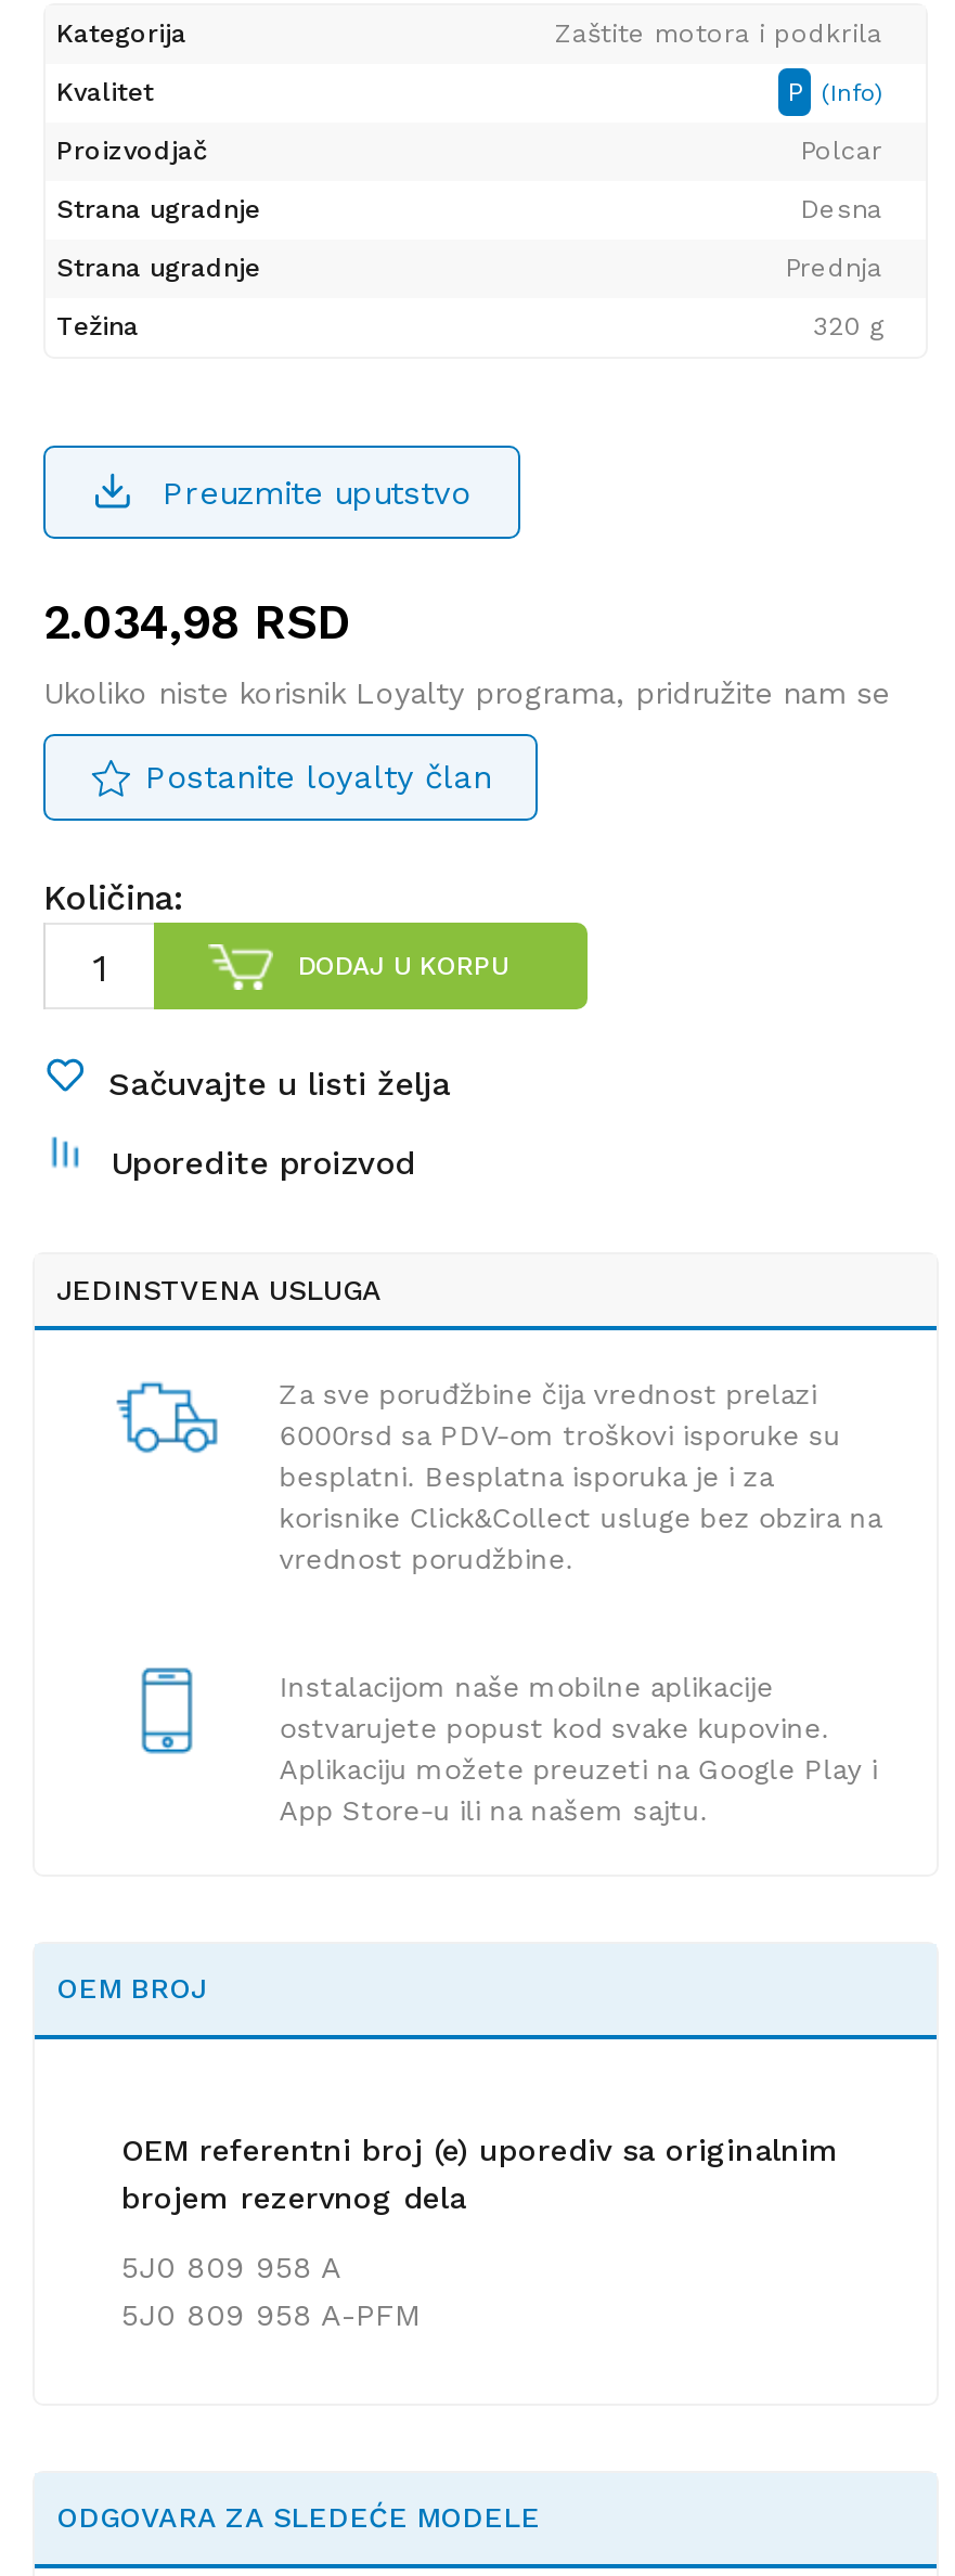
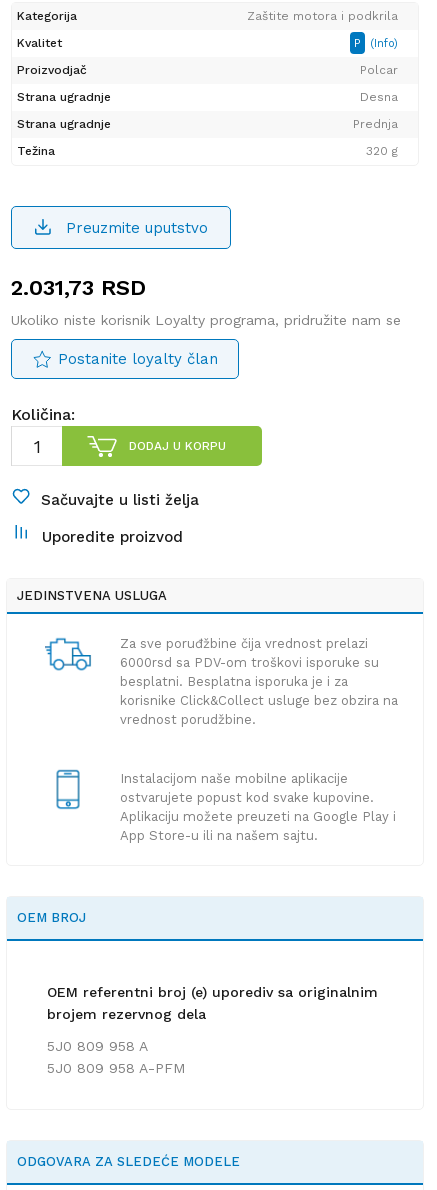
[43,596,351,650] 2.034,98 RSD -> [11,275,146,300] 2.031,73 RSD

